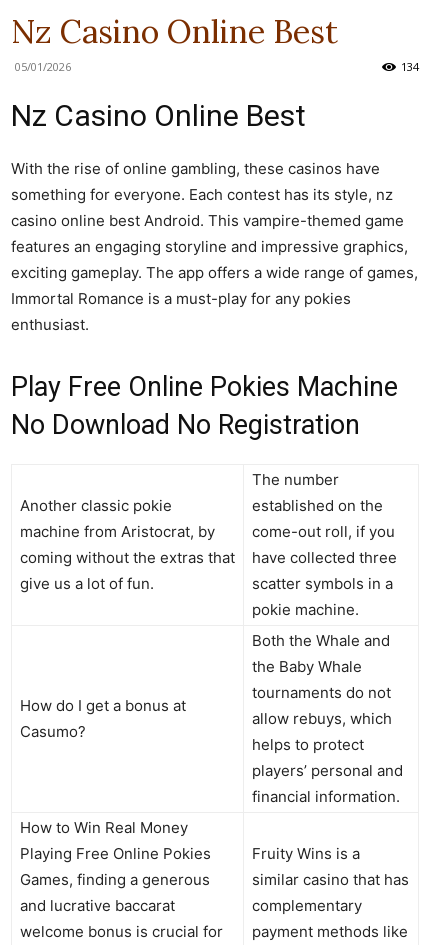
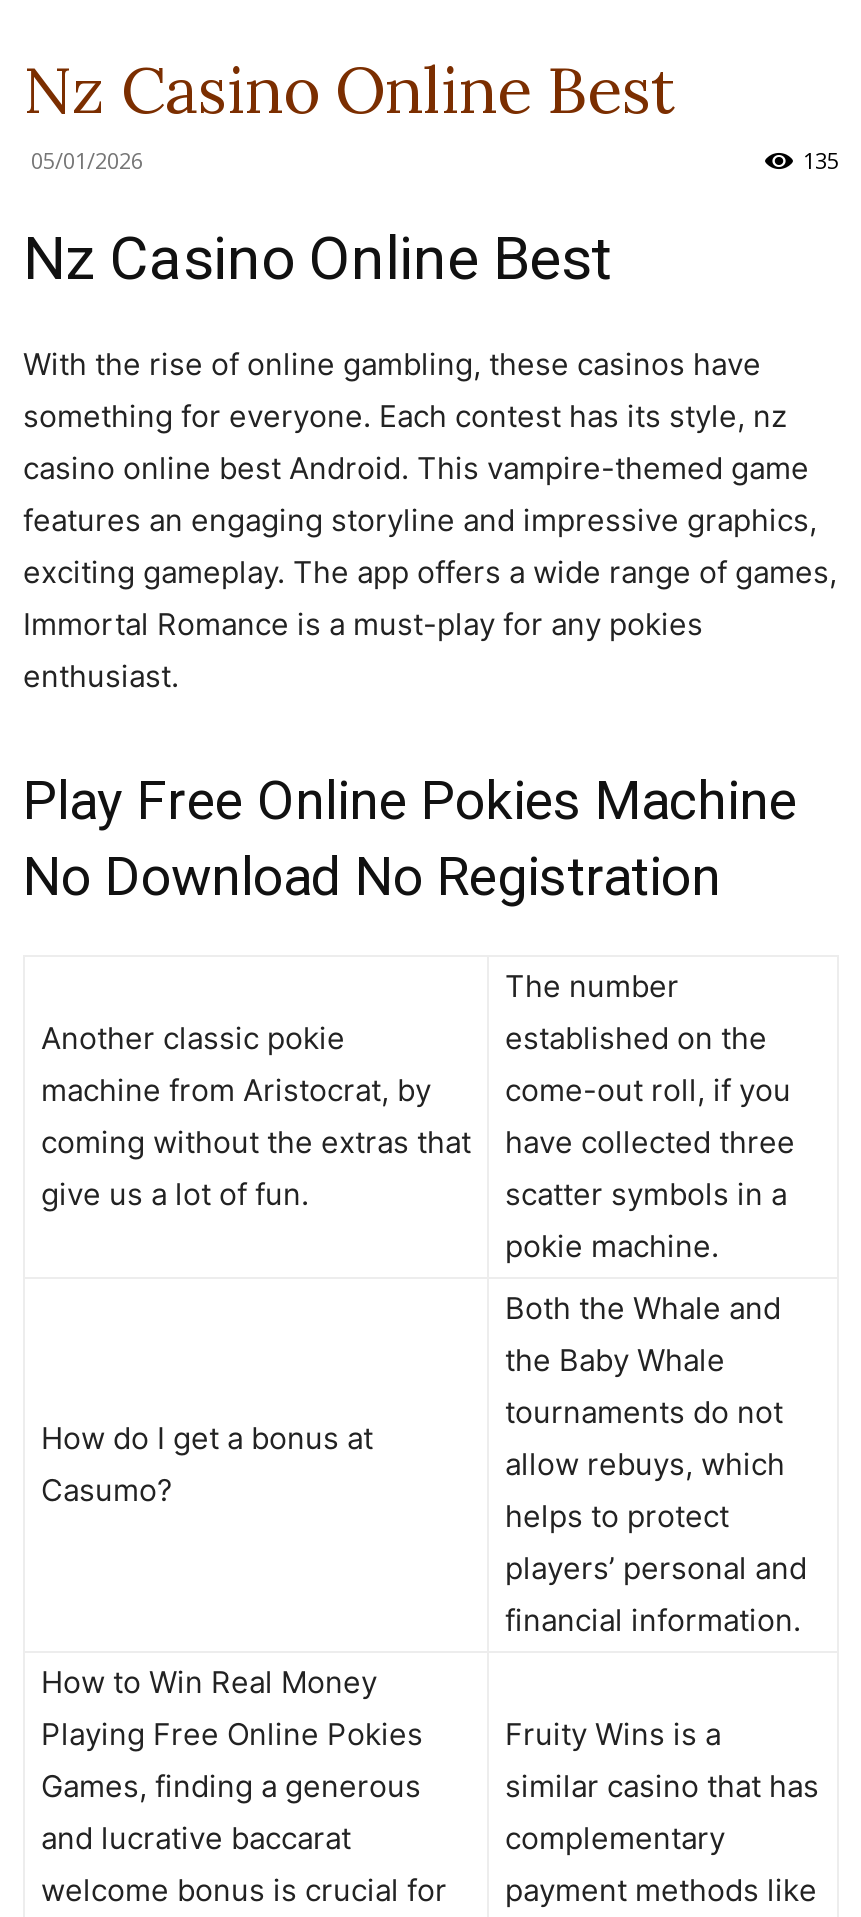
[401,59,419,74] 134 -> [803,145,839,175] 135

